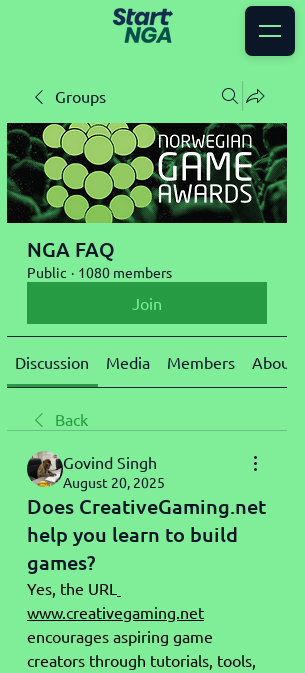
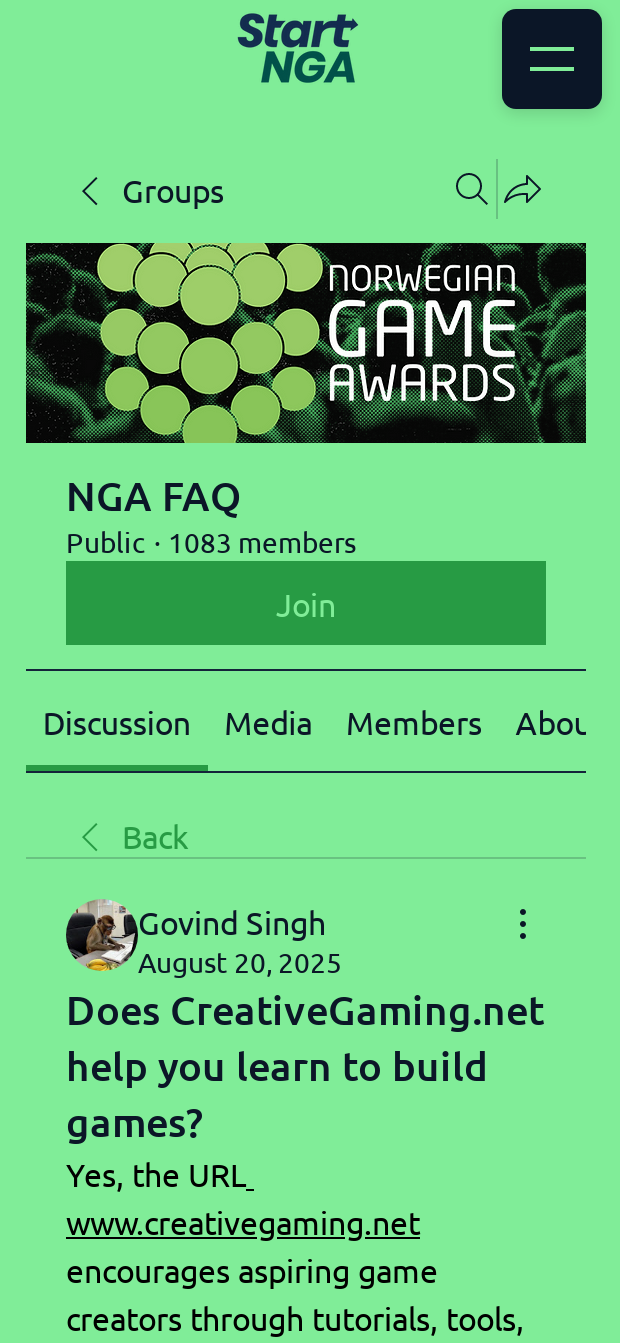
[27,263,172,281] Public · 1080 members -> [66,523,356,559] Public · 1083 members

